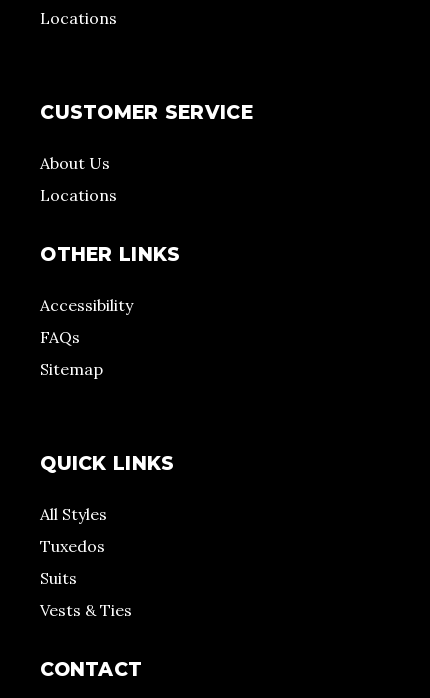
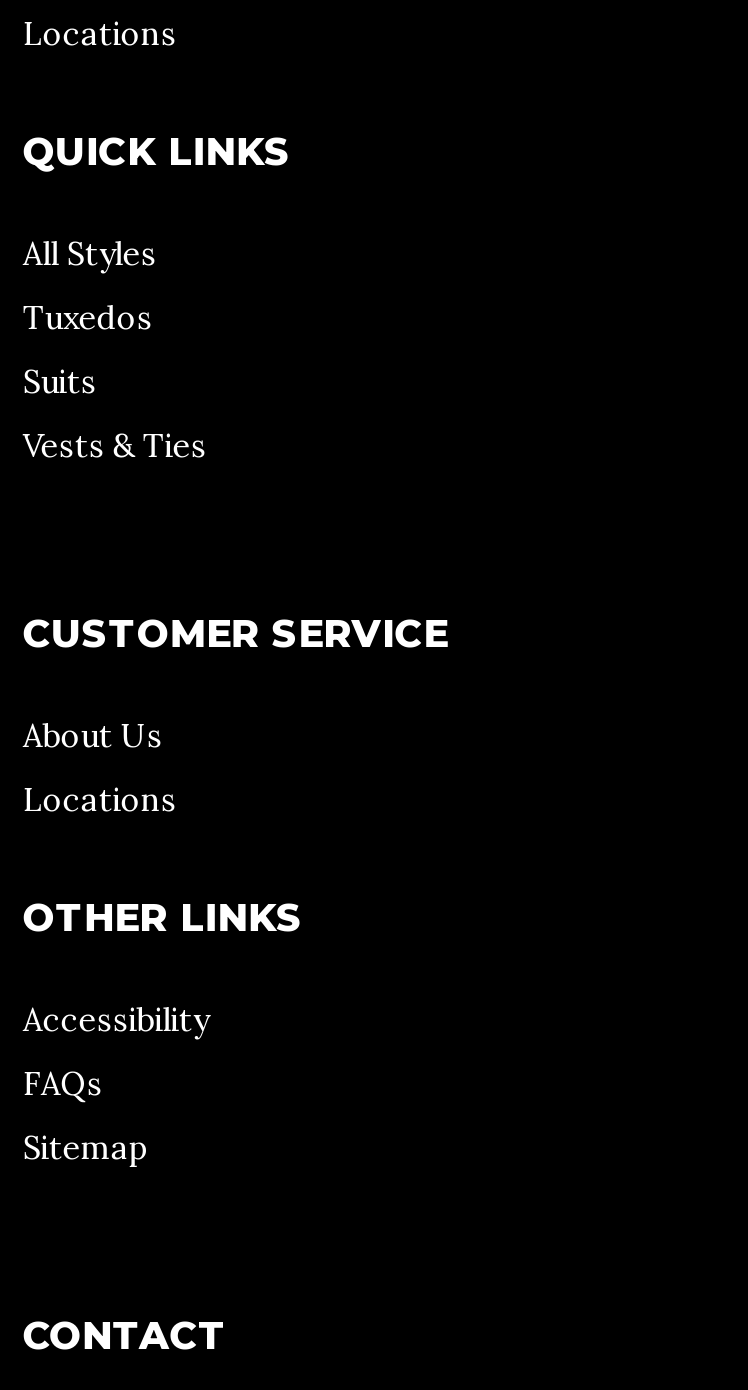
moved [40,101,253,379] -> [23,610,448,1166]: CUSTOMER SERVICE | About Us | Locations | OTHER LINKS | Accessibility | FAQs | Sitemap
moved [40,452,174,620] -> [23,128,291,464]: QUICK LINKS | All Styles | Tuxedos | Suits | Vests & Ties

